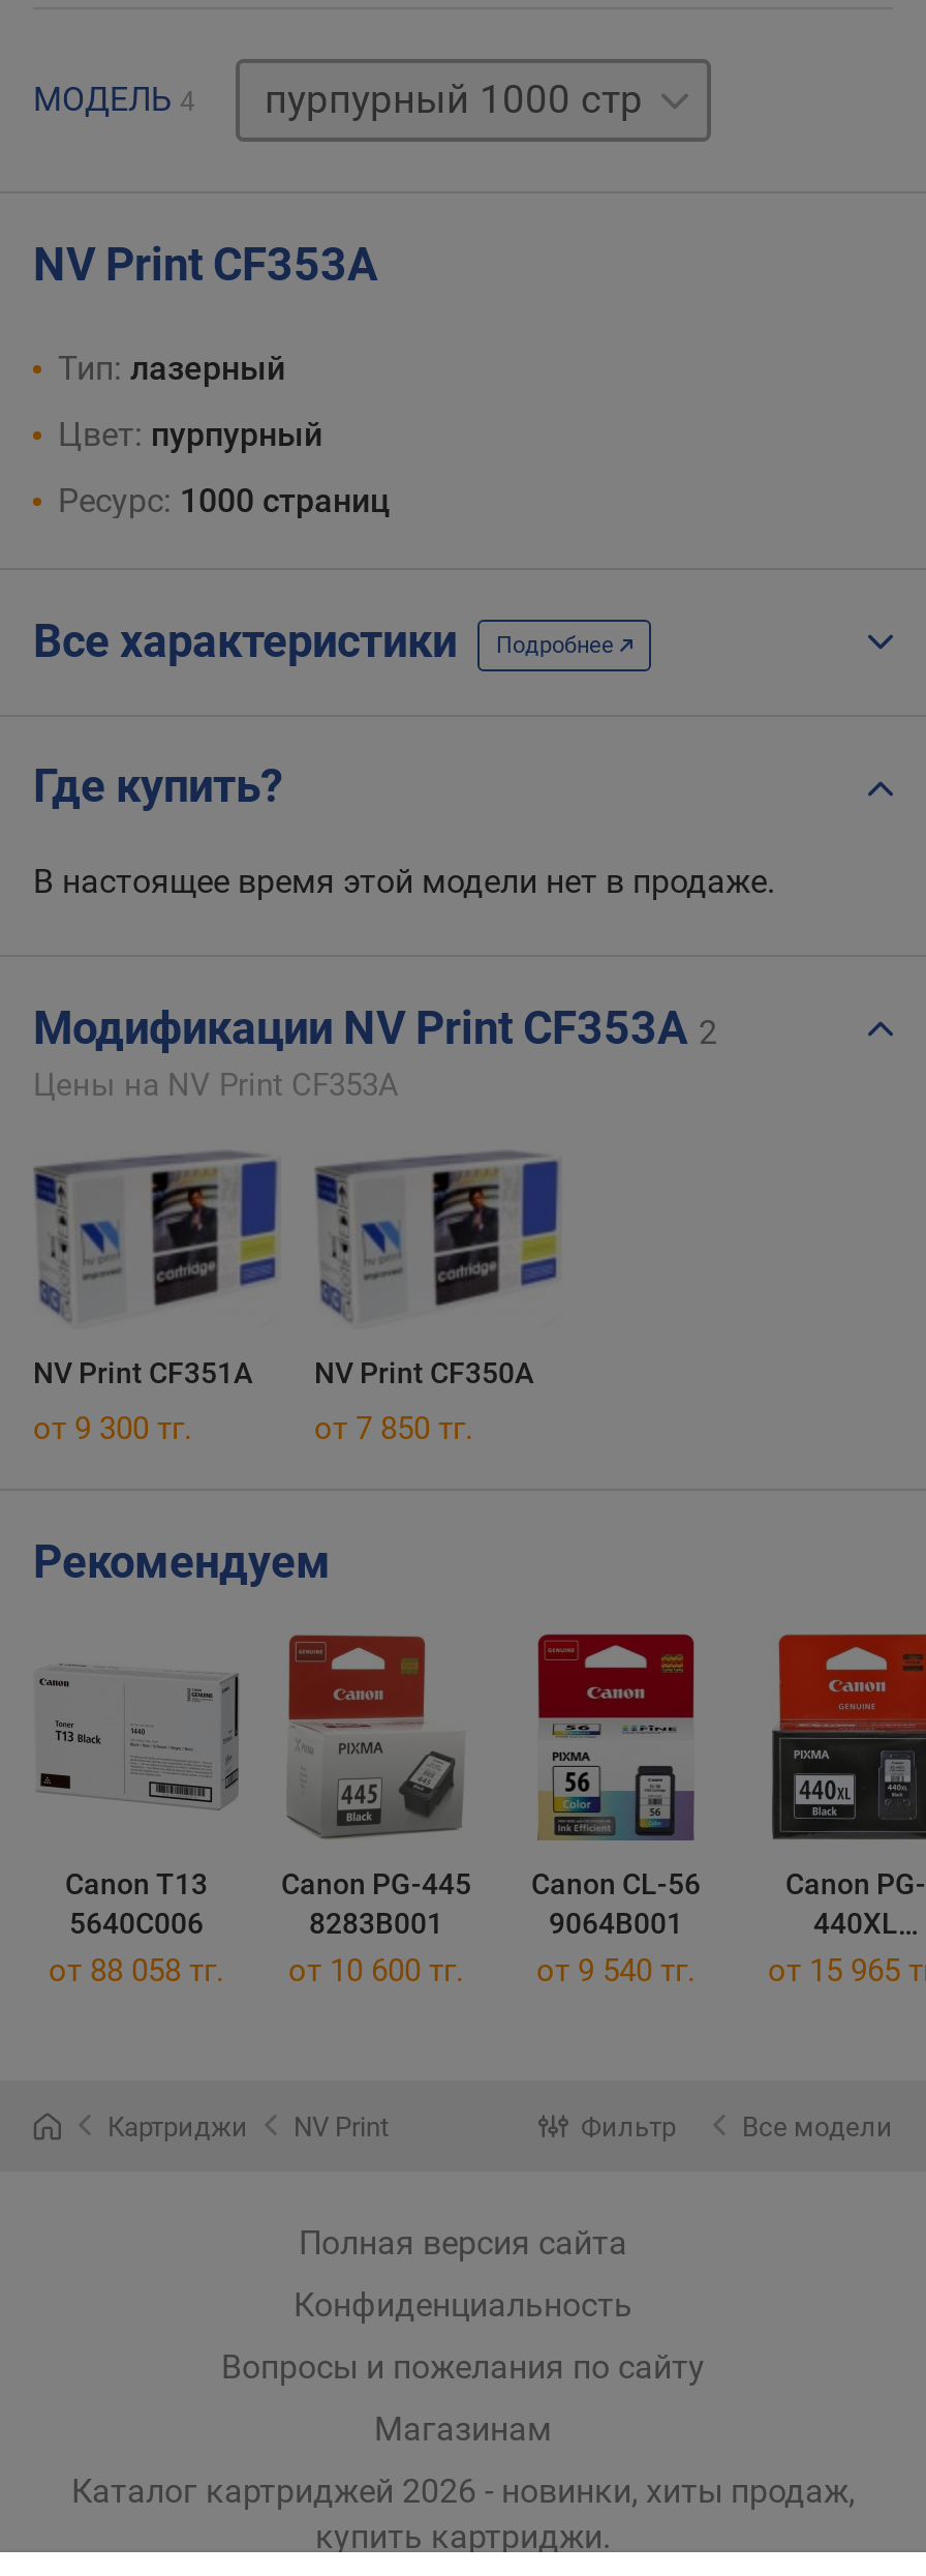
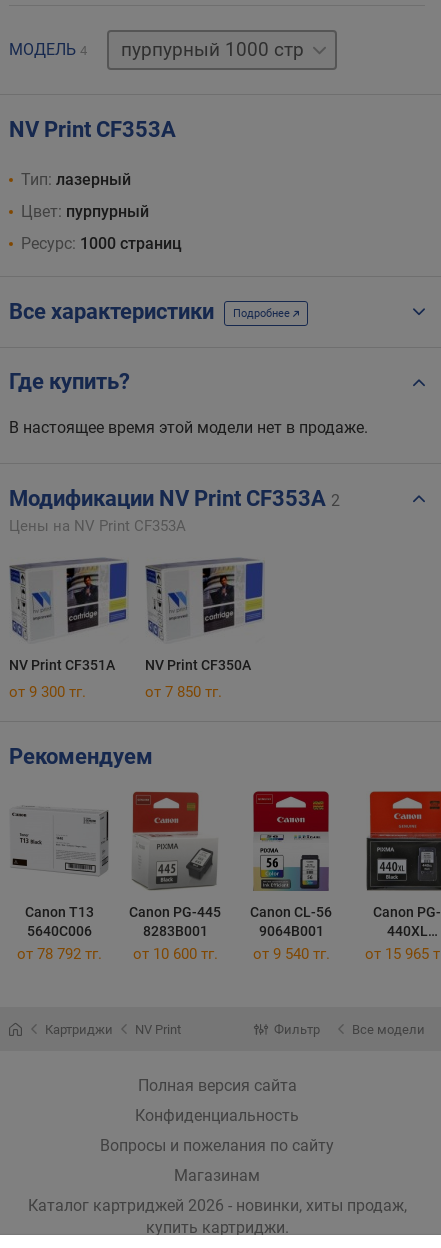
[49,1953,224,1990] от 88 058 тг. -> [16,945,101,963] от 78 792 тг.

